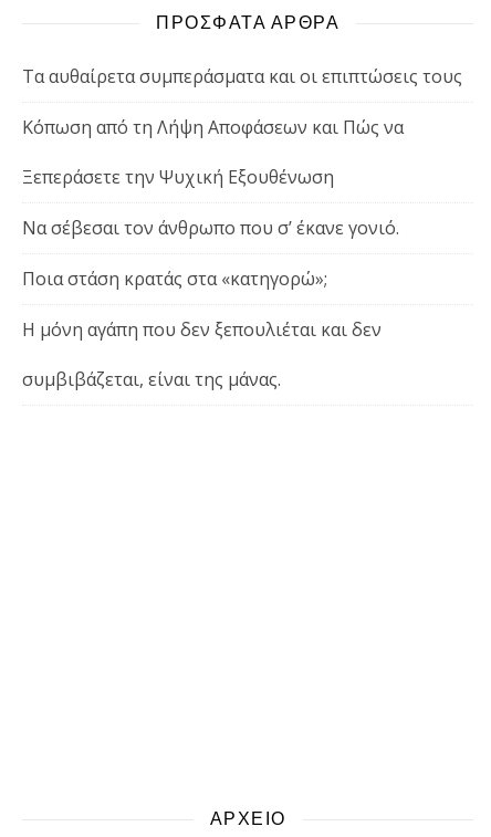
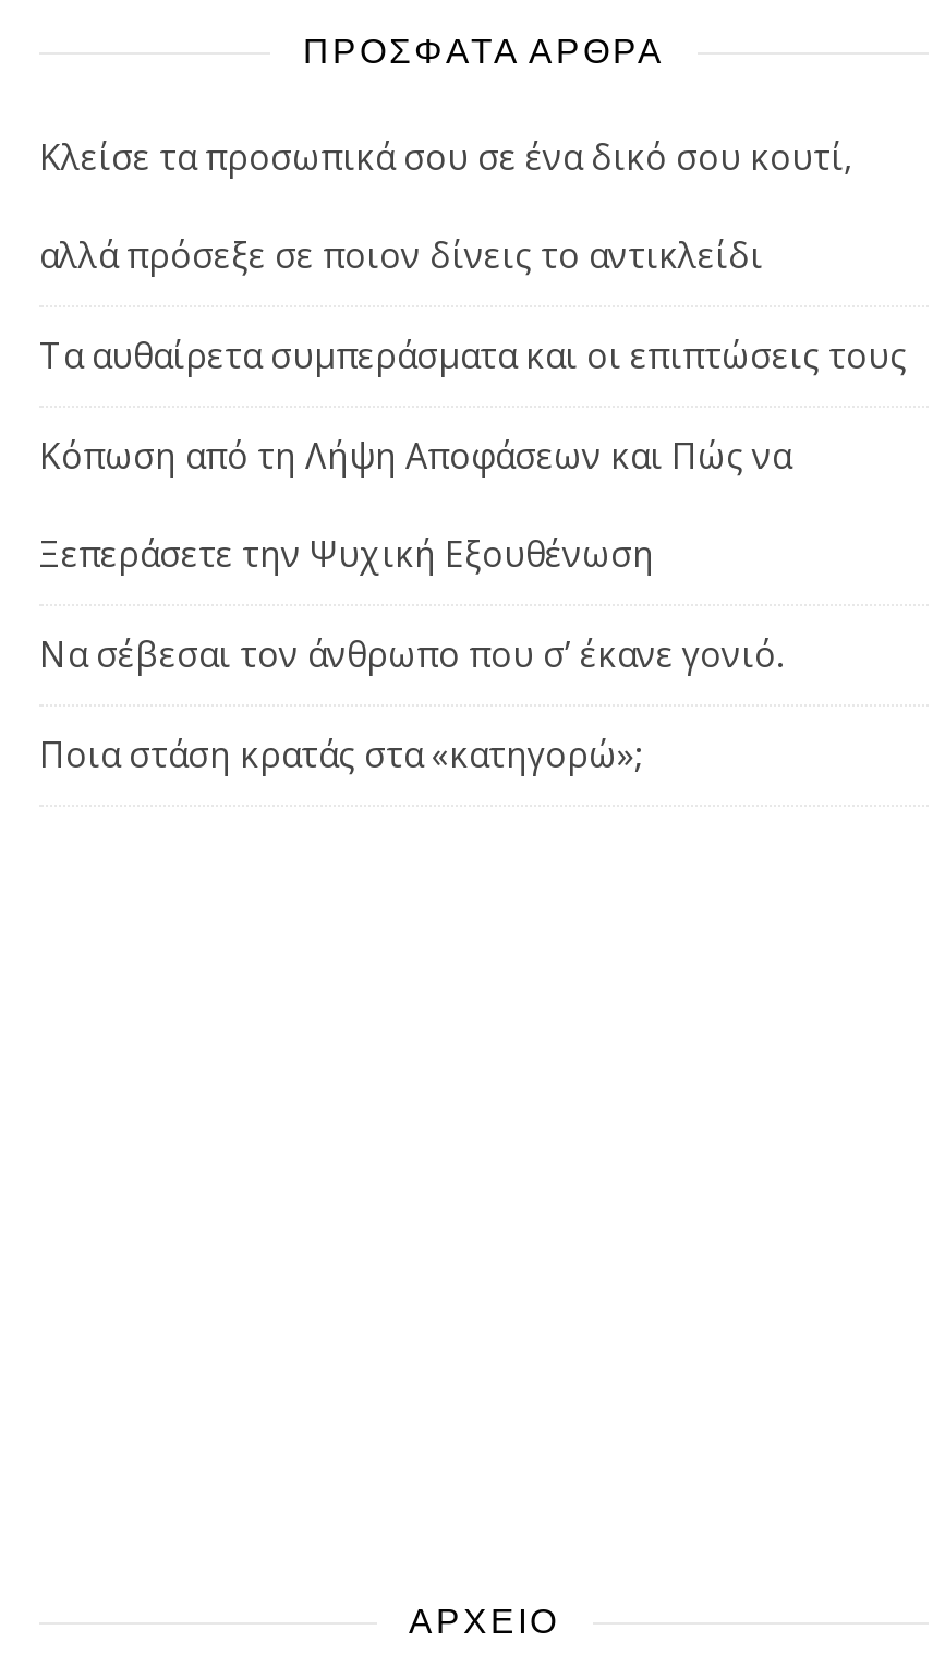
none -> [39,133,852,279] Κλείσε τα προσωπικά σου σε ένα δικό σου κουτί, | αλλά πρόσεξε σε ποιον δίνεις το αντικλείδι
moved [22,64,462,291] -> [39,331,907,778]: Τα αυθαίρετα συμπεράσματα και οι επιπτώσεις τους | Κόπωση από τη Λήψη Αποφάσεων και Πώς να | Ξεπεράσετε την Ψυχική Εξουθένωση | Να σέβεσαι τον άνθρωπο που σ’ έκανε γονιό. | Ποια στάση κρατάς στα «κατηγορώ»;
[22,317,382,391] Η μόνη αγάπη που δεν ξεπουλιέται και δεν | συμβιβάζεται, είναι της μάνας. -> none

